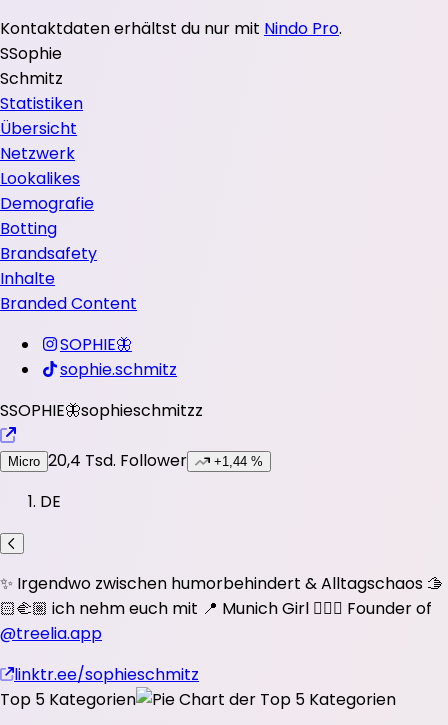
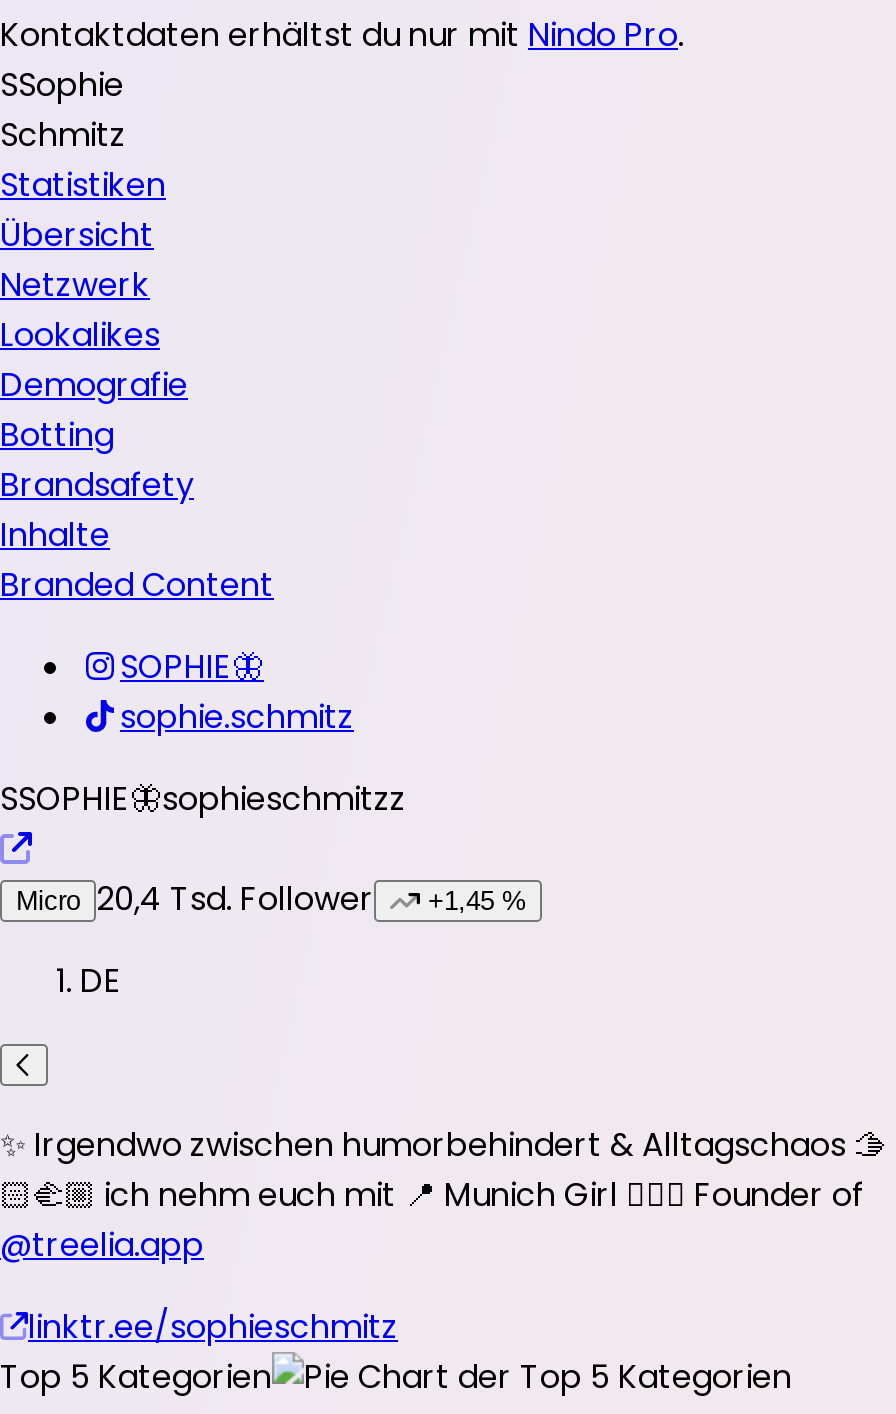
[8,449,263,472] Micro 20,4 Tsd. Follower +1,44 % -> [16,876,526,922] Micro 20,4 Tsd. Follower +1,45 %

